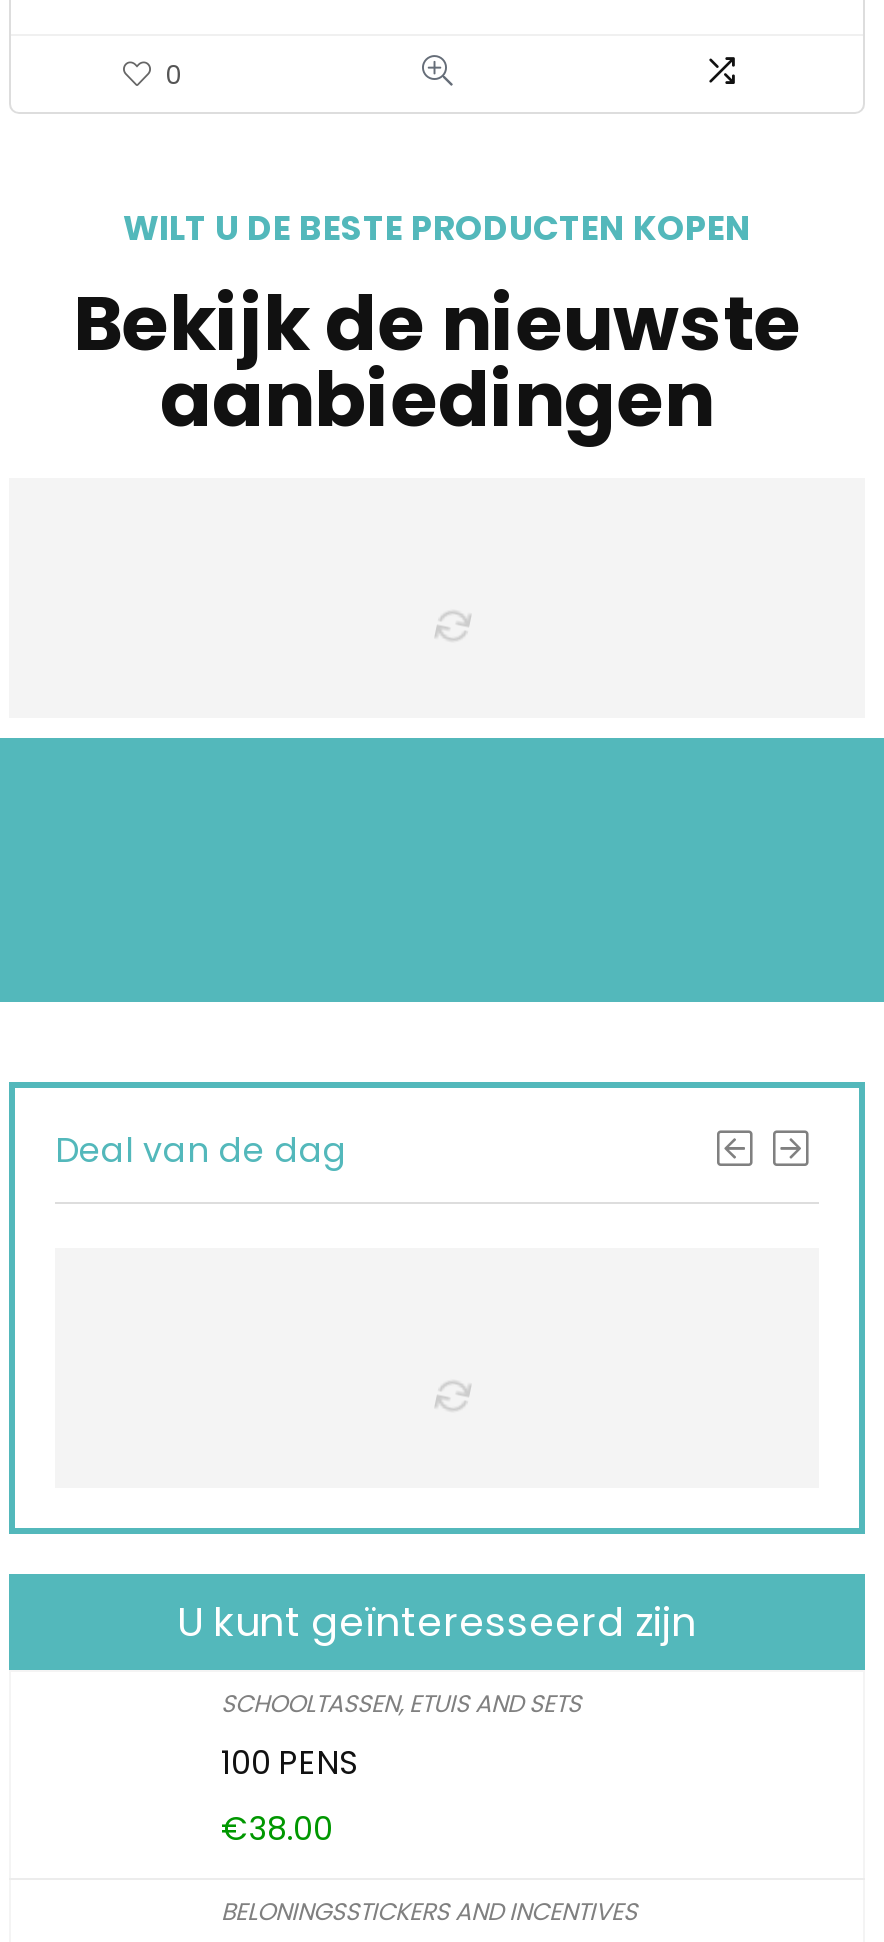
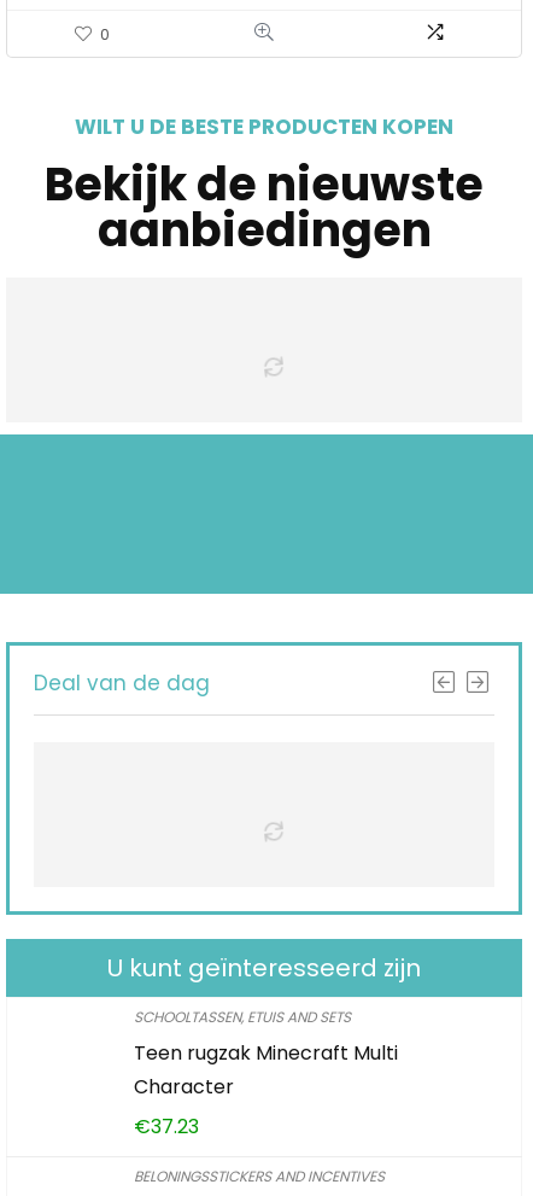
[221,1740,357,1852] 100 PENS | €38.00 -> [134,1039,398,1140] Teen rugzak Minecraft Multi | Character | €37.23

